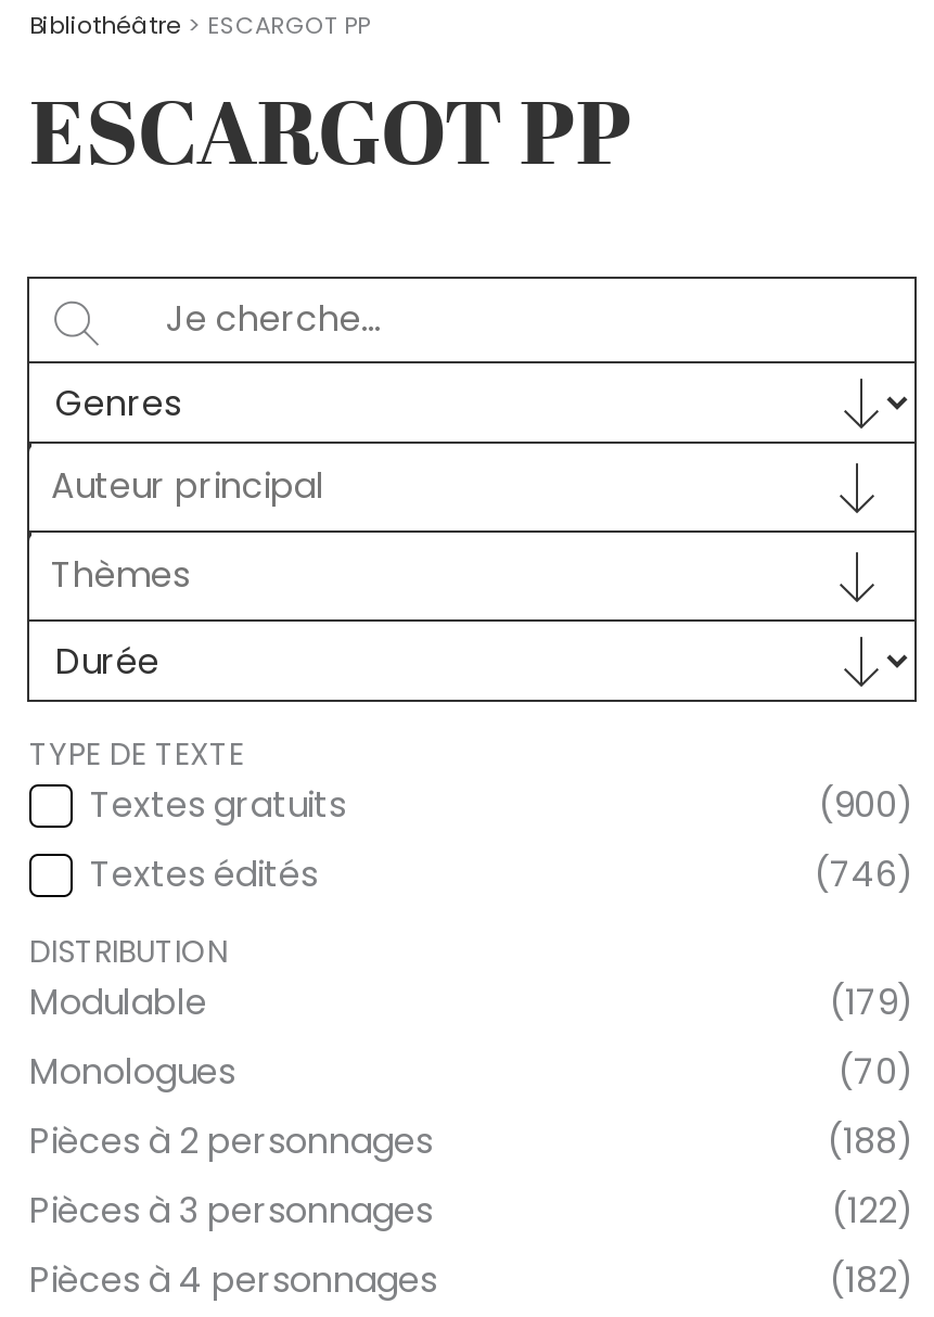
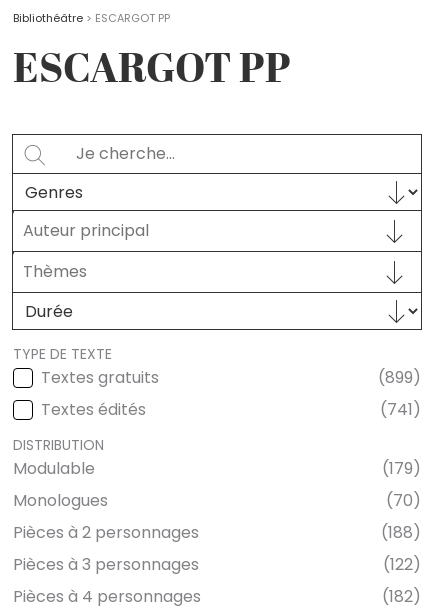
[819,780,914,830] (900) -> [378,366,421,389] (899)
[815,849,914,899] (746) -> [380,398,421,421] (741)

